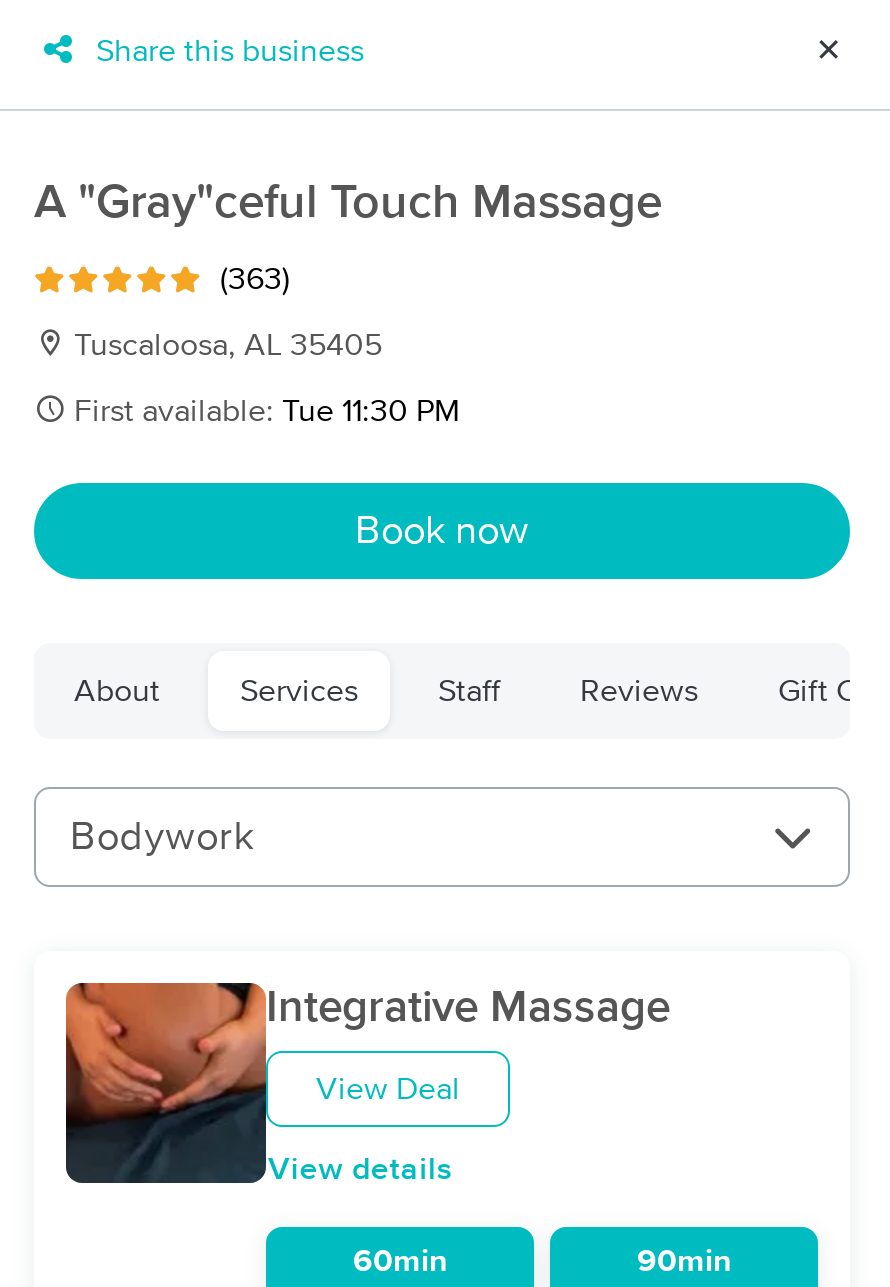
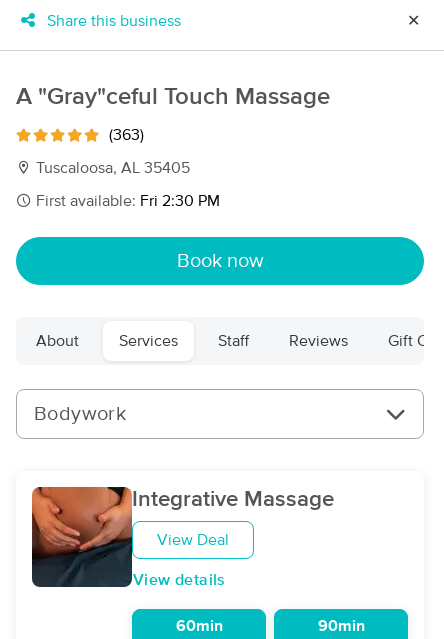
[66,395,460,427] First available: Tue 11:30 PM -> [32,193,220,209] First available: Fri 2:30 PM

